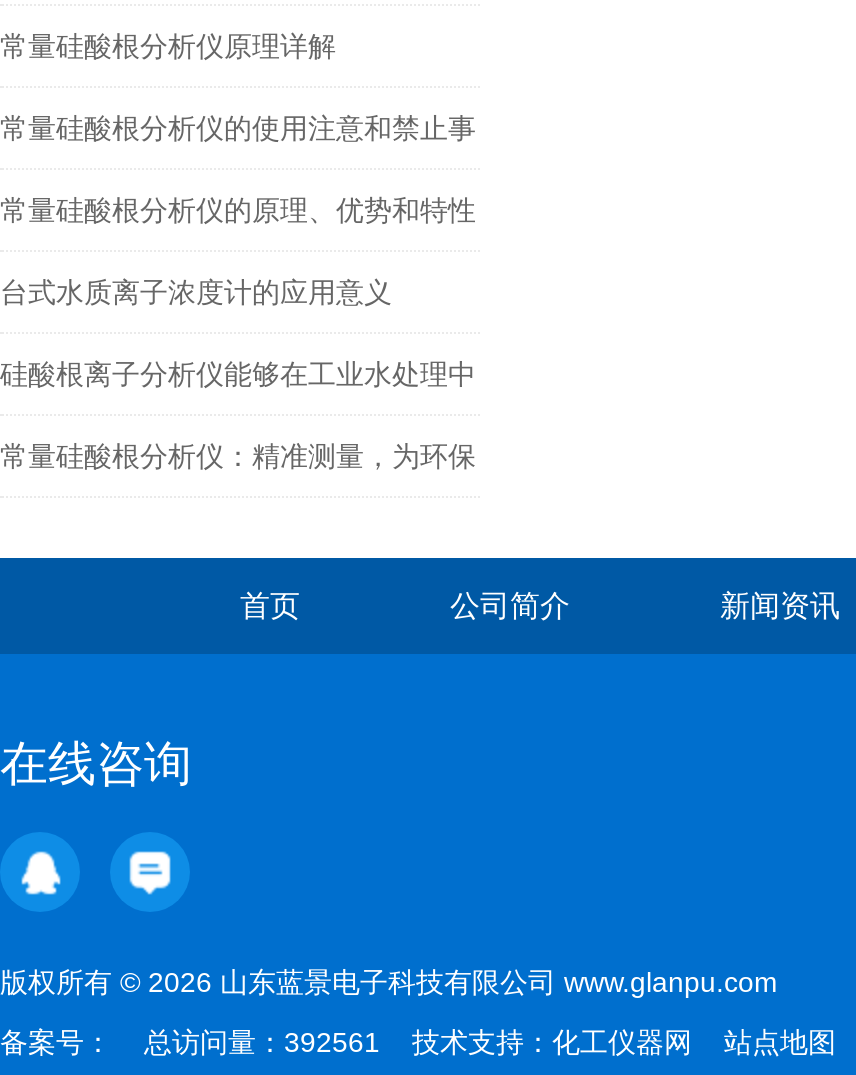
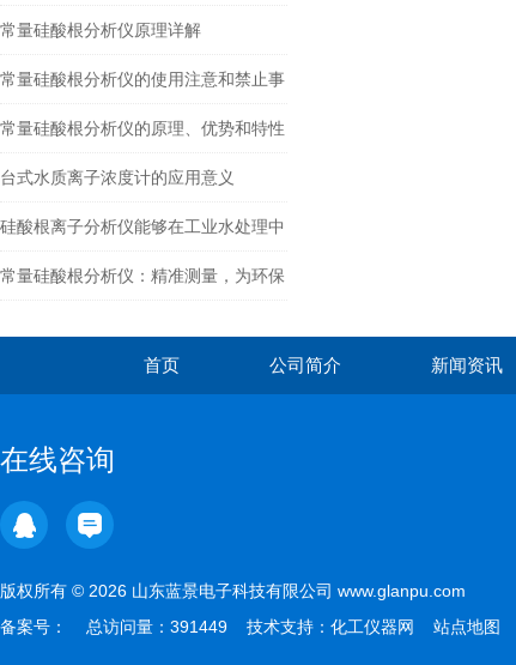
[0,1026,692,1058] 备案号：总访问量：392561 技术支持：化工仪器网 -> [0,617,414,636] 备案号：总访问量：391449 技术支持：化工仪器网

